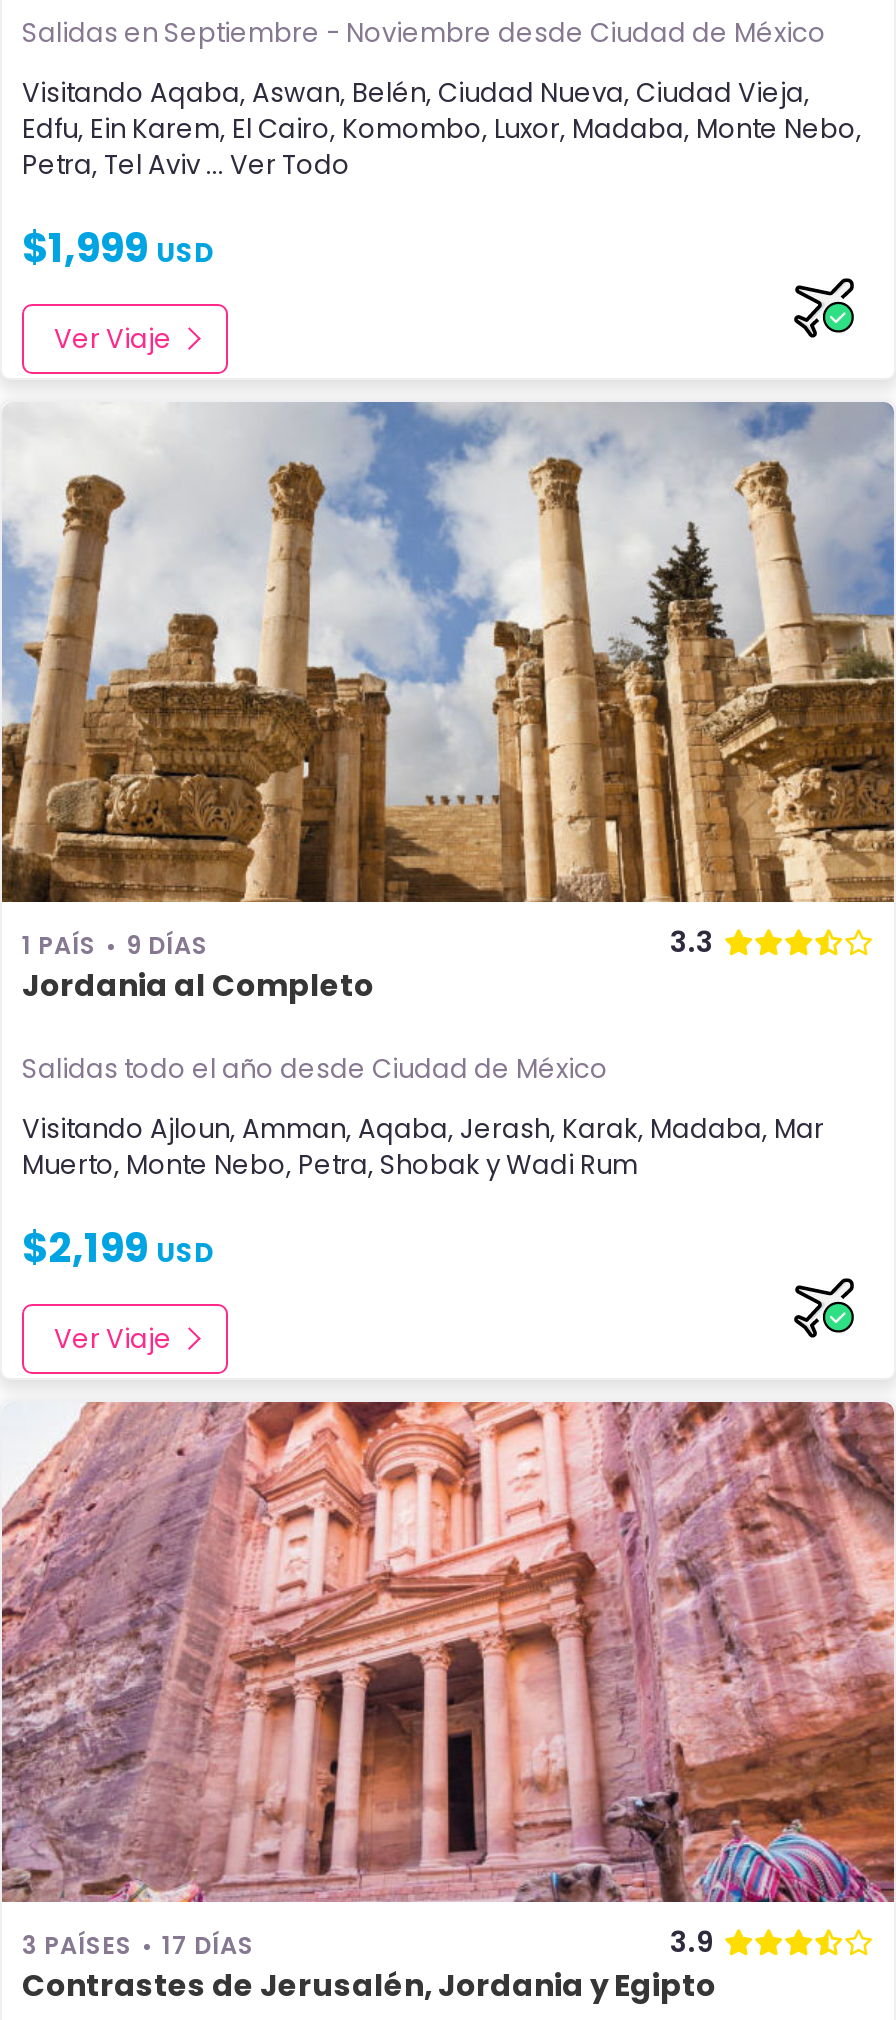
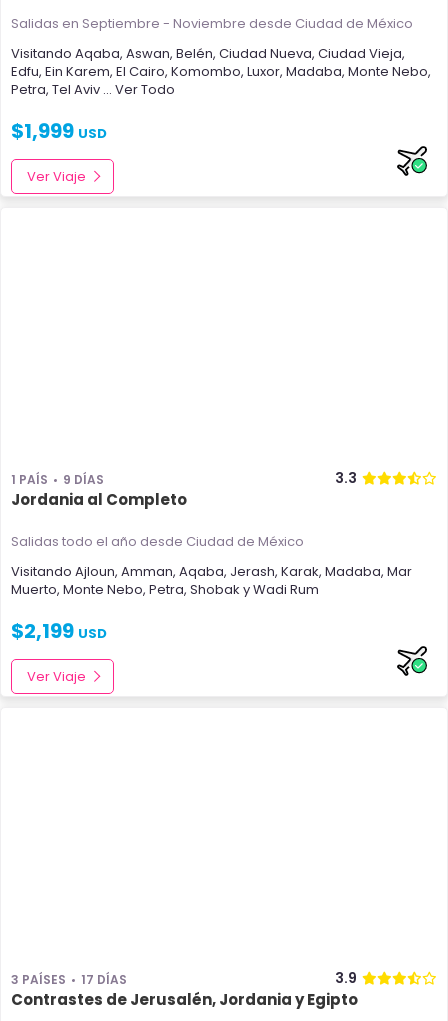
[6,400,890,904] [image] -> none
[6,1400,890,1904] [image] -> none

